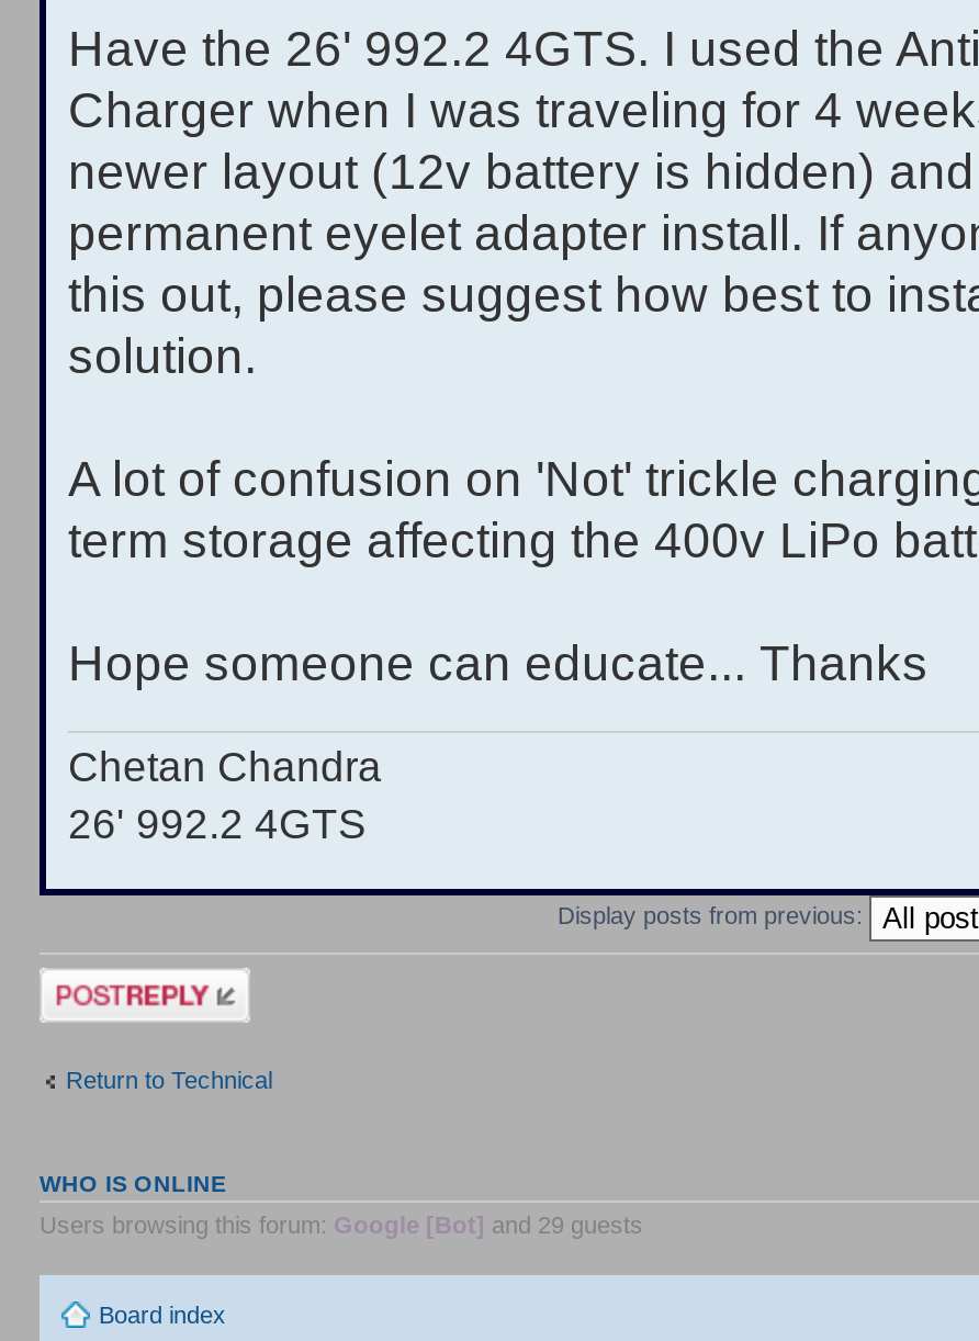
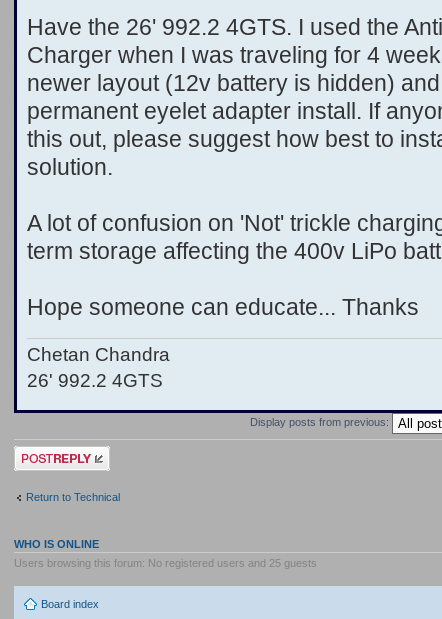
[40,1210,643,1237] Users browsing this forum: Google [Bot] and 29 guests -> [14,556,317,568] Users browsing this forum: No registered users and 25 guests

